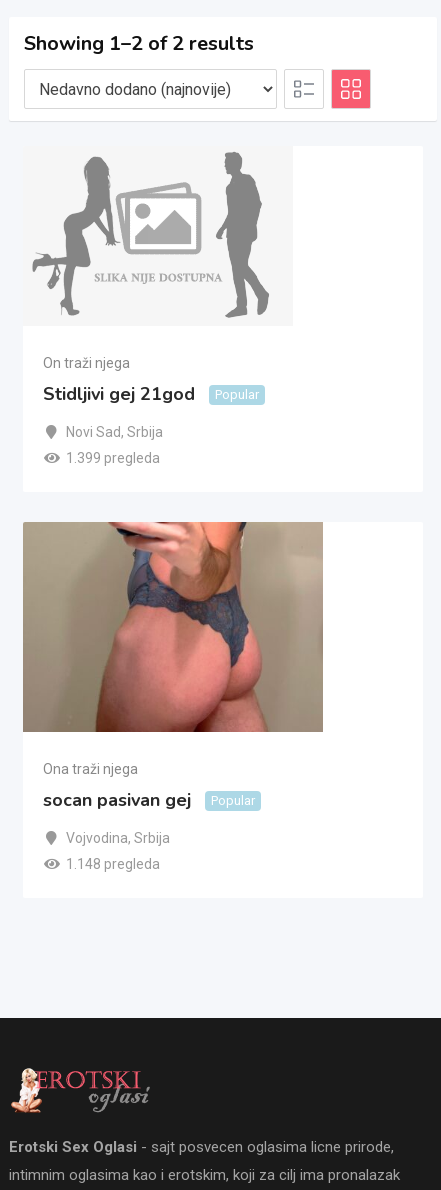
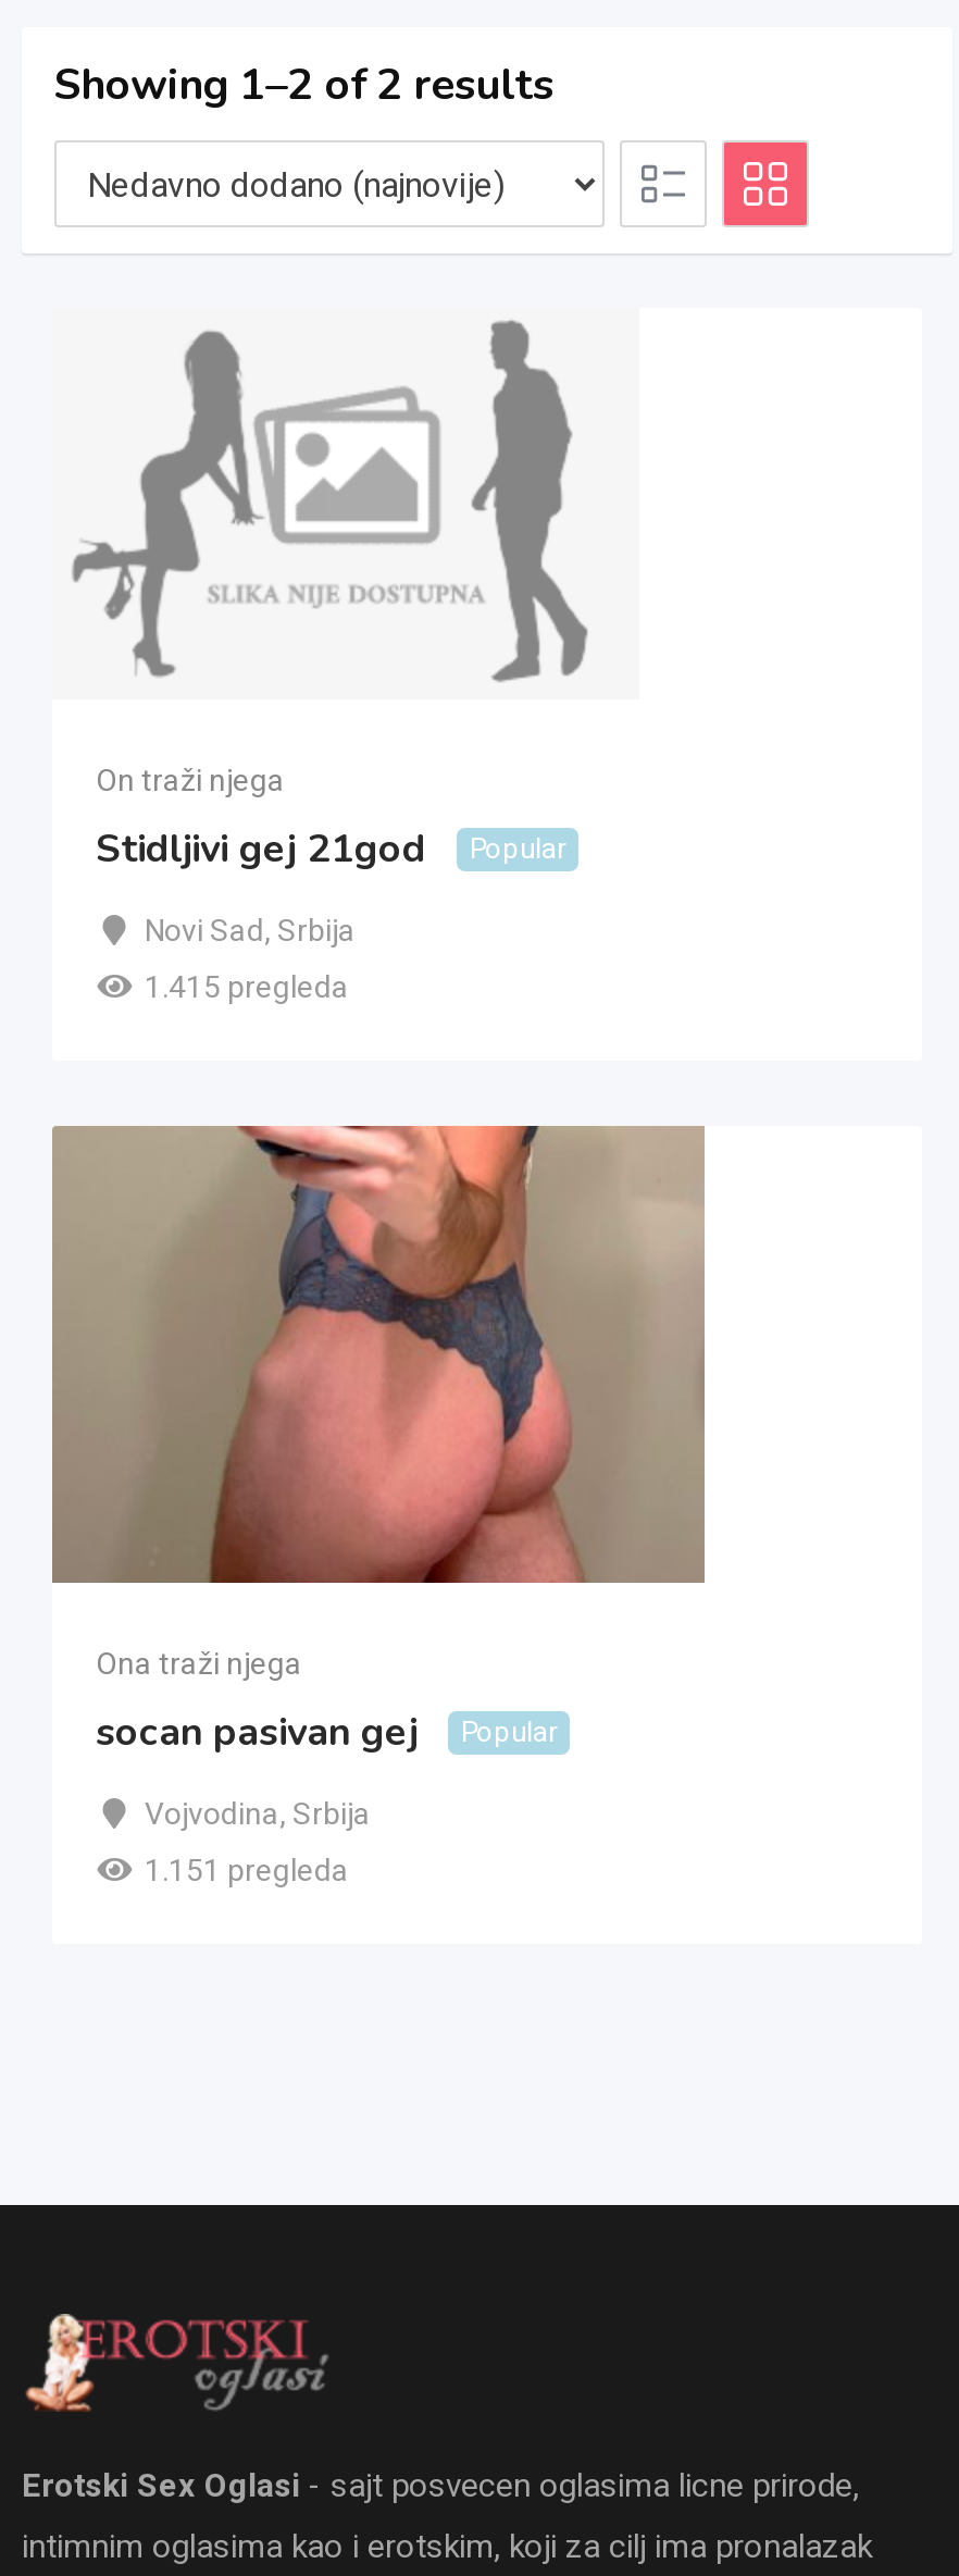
[65,450,159,466] 1.399 pregleda -> [145,969,349,1004] 1.415 pregleda
[65,856,159,872] 1.148 pregleda -> [145,1853,349,1887] 1.151 pregleda

